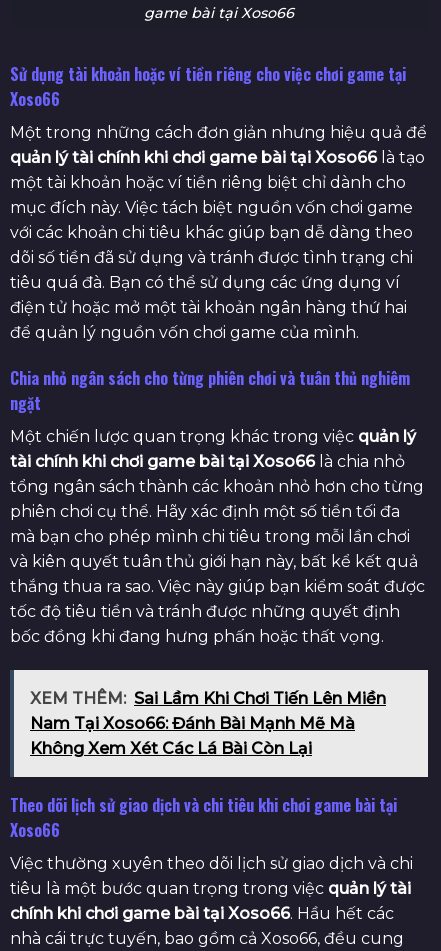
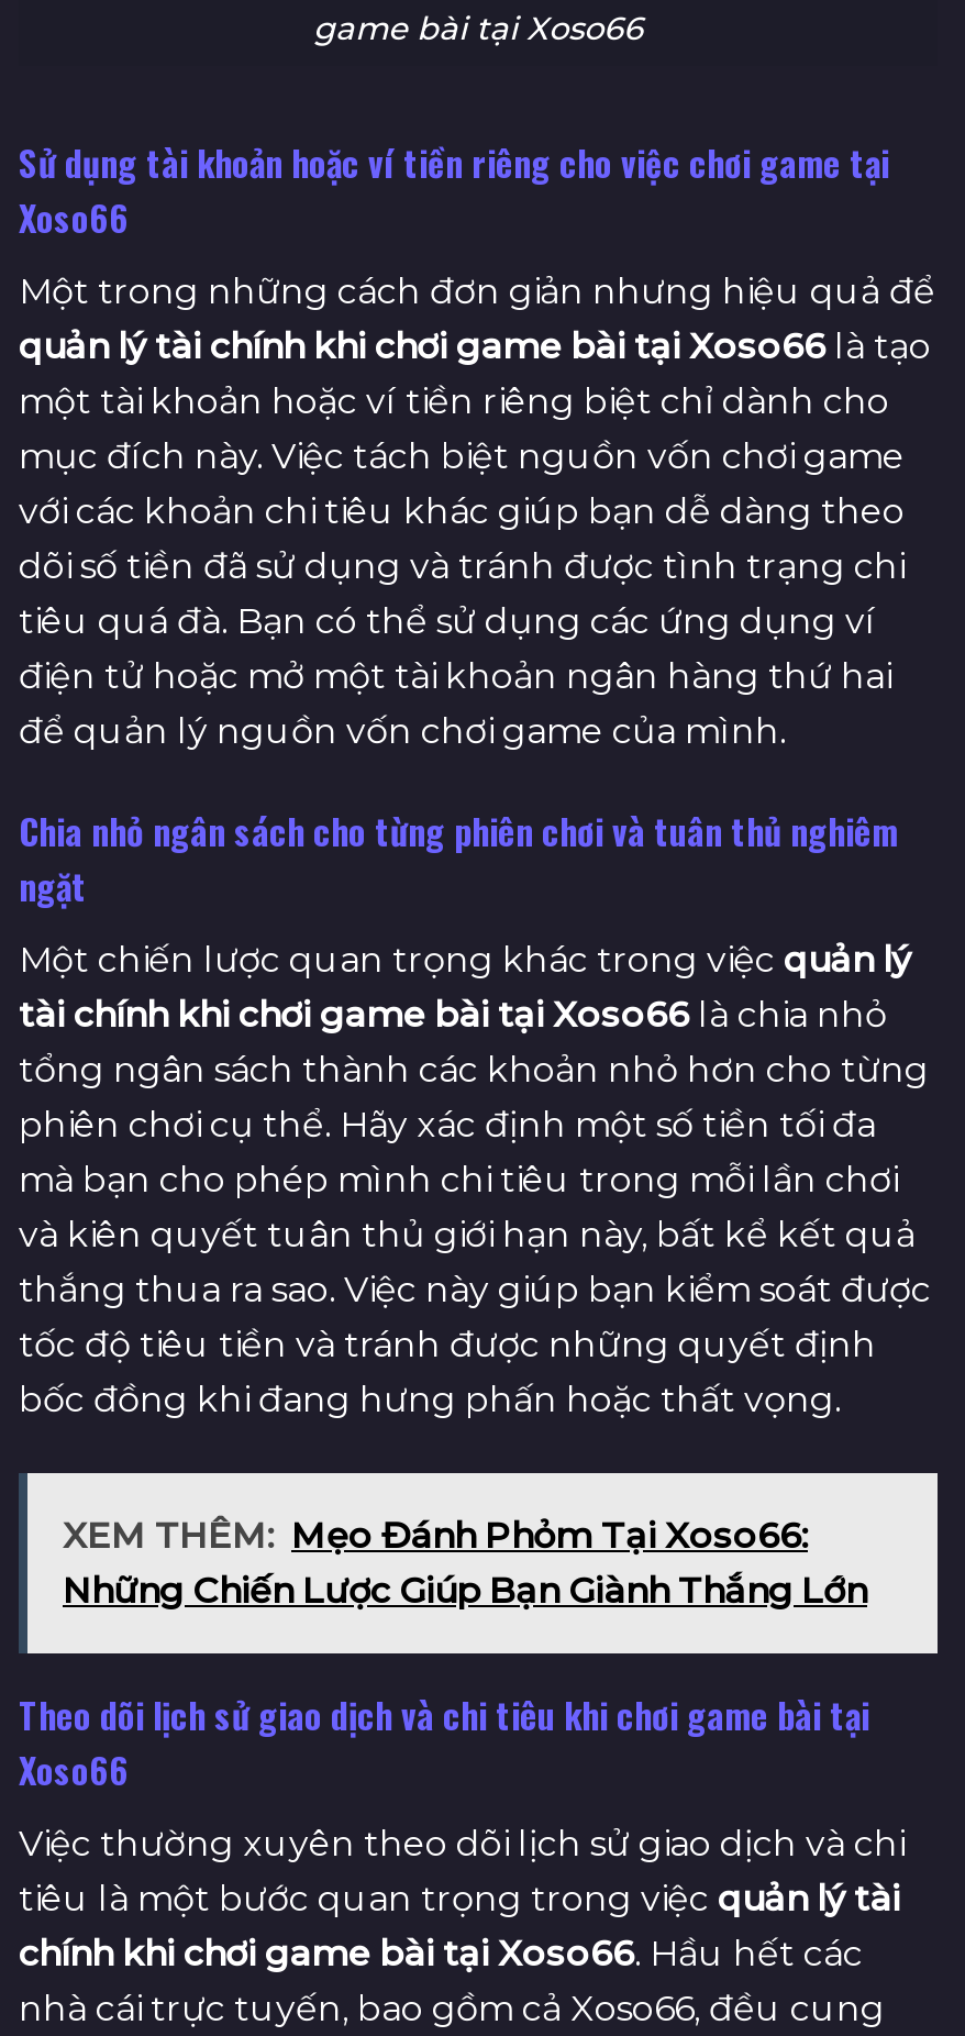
[30,689,386,758] XEM THÊM: Sai Lầm Khi Chơi Tiến Lên Miền | Nam Tại Xoso66: Đánh Bài Mạnh Mẽ Mà | Không Xem Xét Các Lá Bài Còn Lại -> [63,1515,867,1612] XEM THÊM: Mẹo Đánh Phỏm Tại Xoso66: | Những Chiến Lược Giúp Bạn Giành Thắng Lớn

